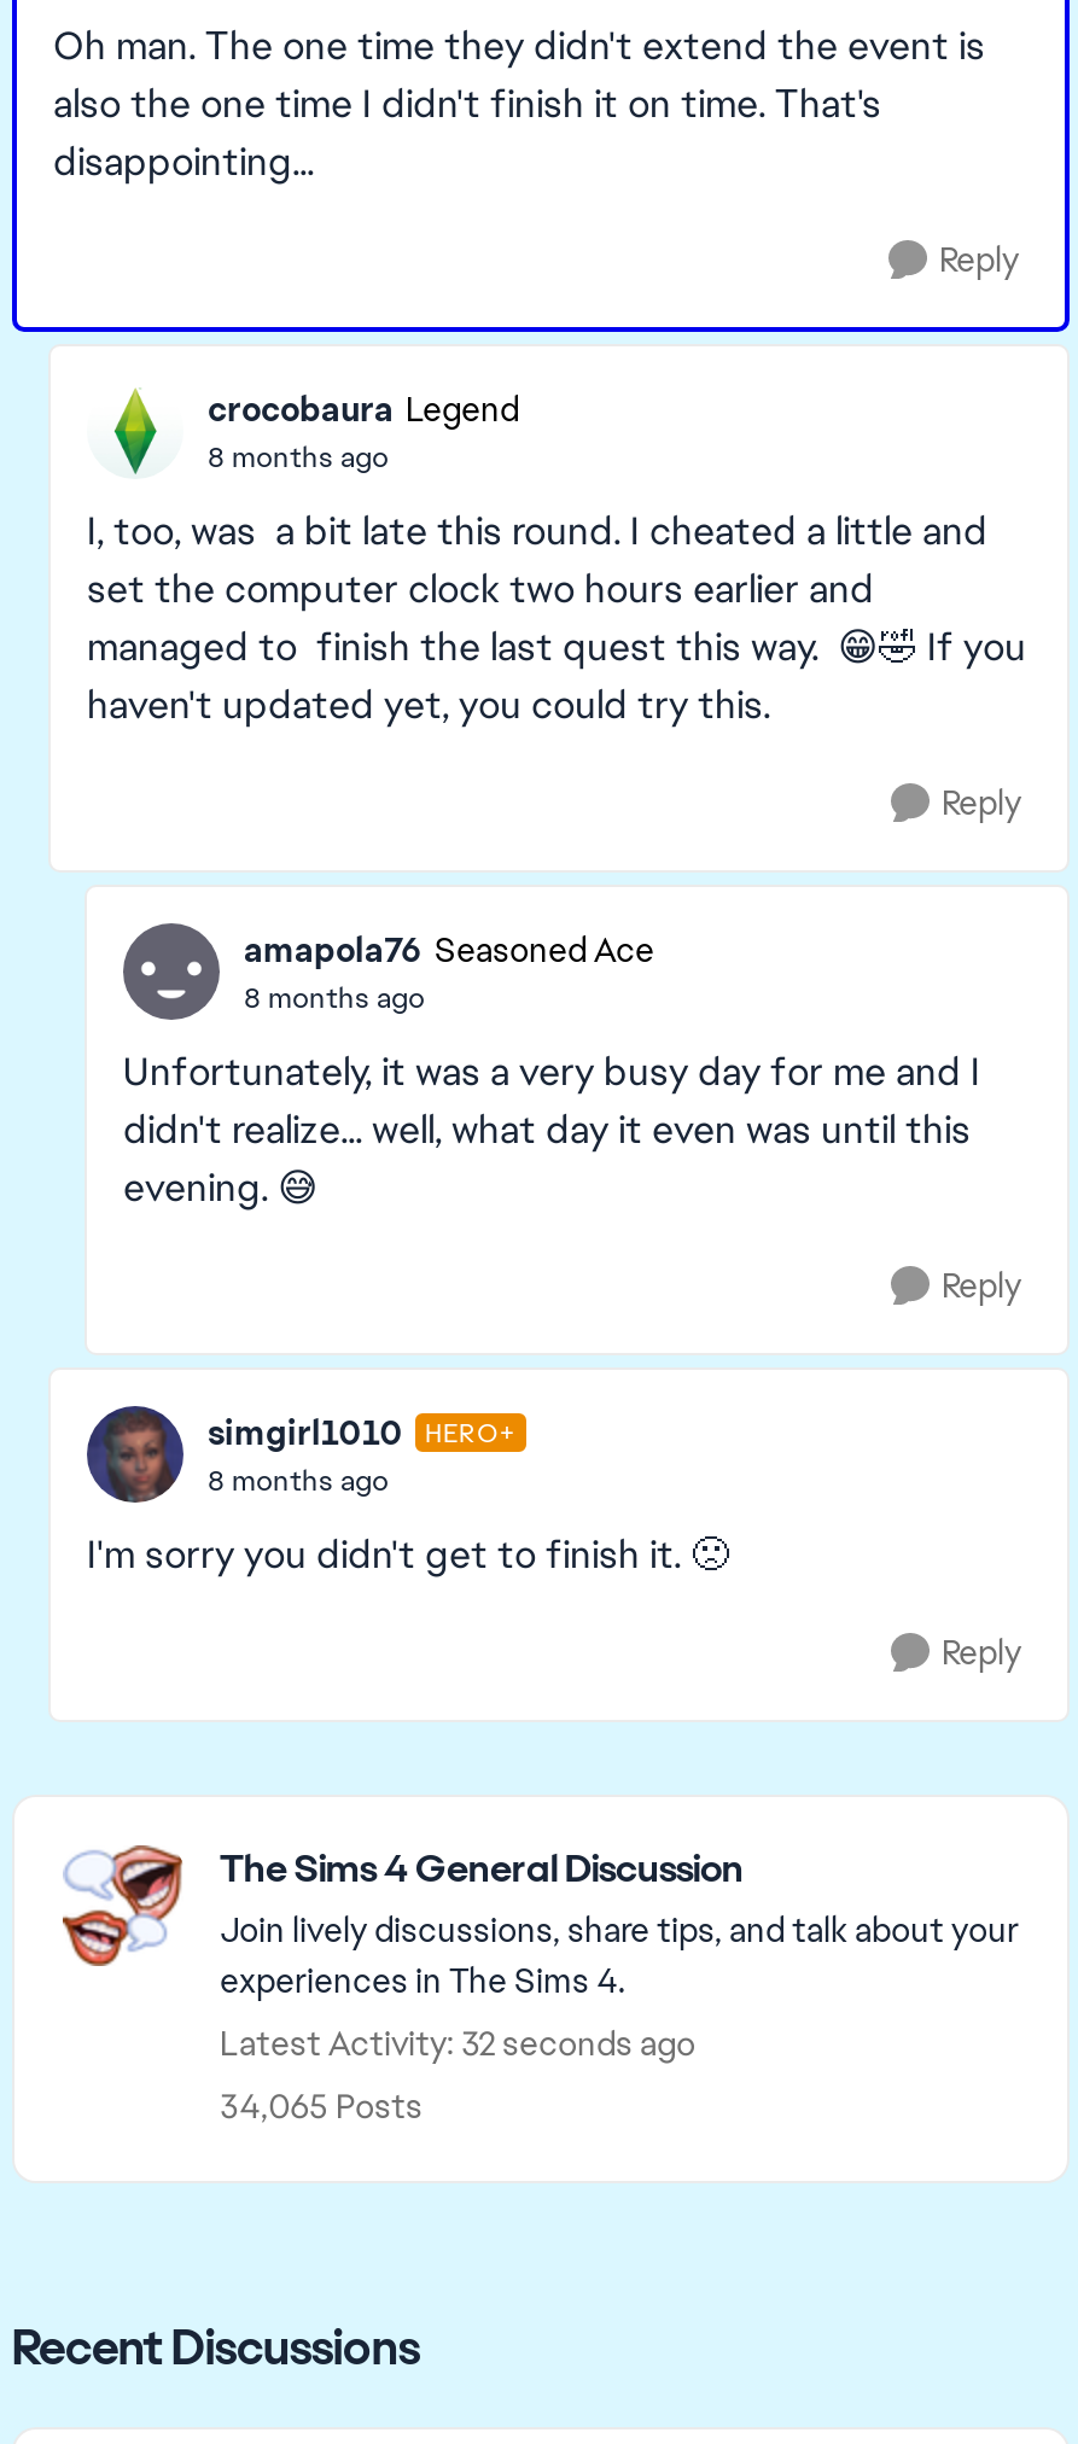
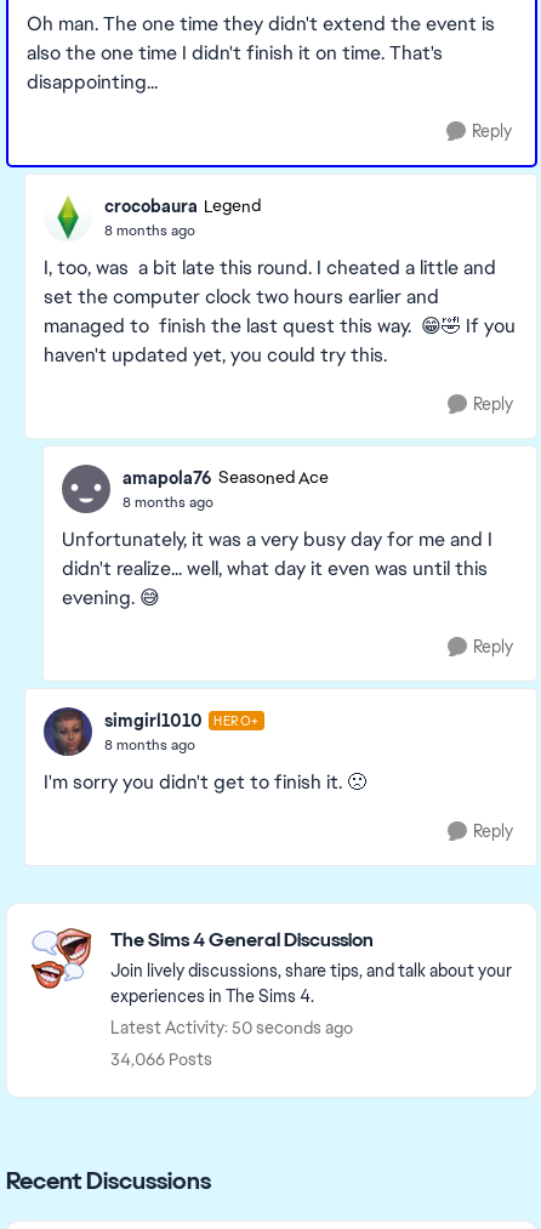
[220,2022,695,2065] Latest Activity: 32 seconds ago -> [110,1017,353,1039] Latest Activity: 50 seconds ago
[220,2084,423,2128] 34,065 Posts -> [110,1048,212,1070] 34,066 Posts

